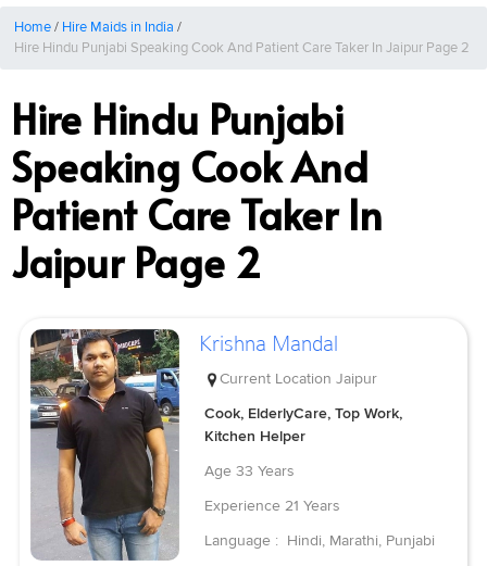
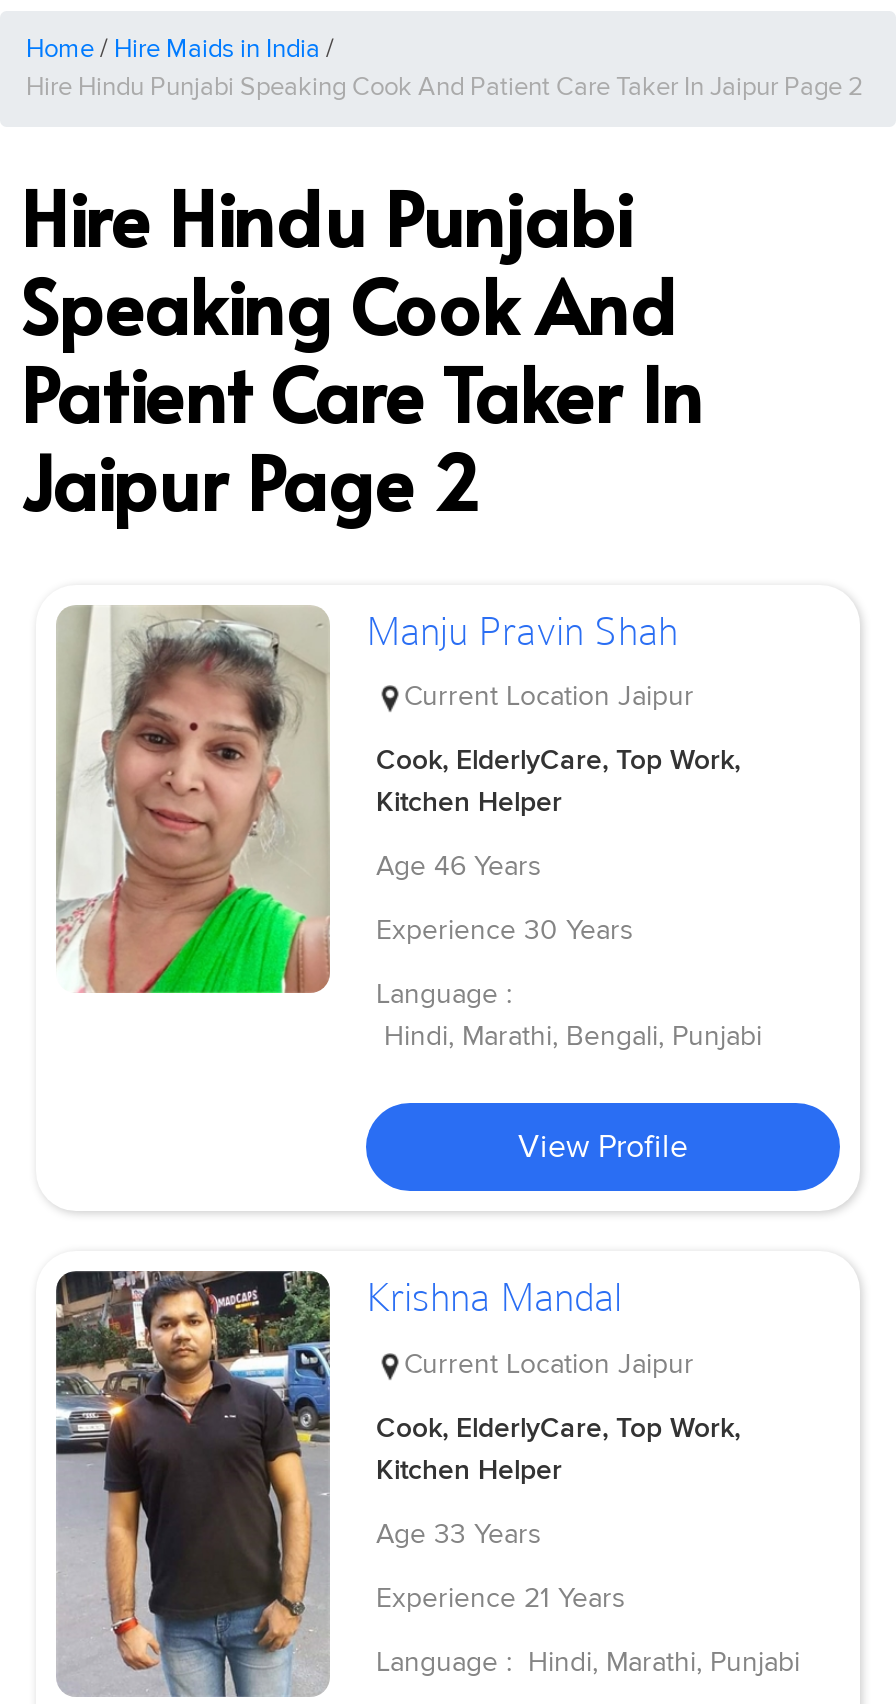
none -> [56,605,762,1168] [image] | Manju Pravin Shah | Current Location Jaipur | Cook, ElderlyCare, Top Work, | Kitchen Helper | Age 46 Years | Experience 30 Years | Language : | Hindi, Marathi, Bengali, Punjabi | View Profile

